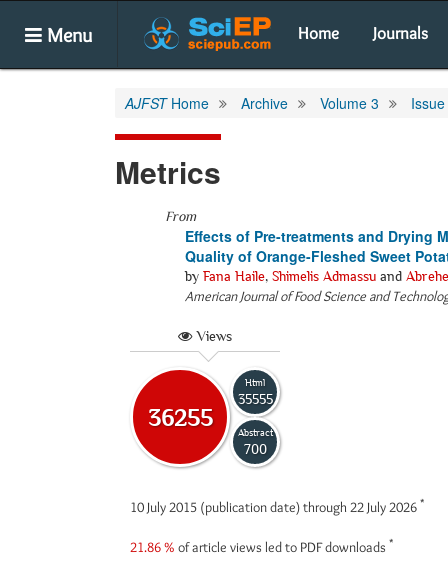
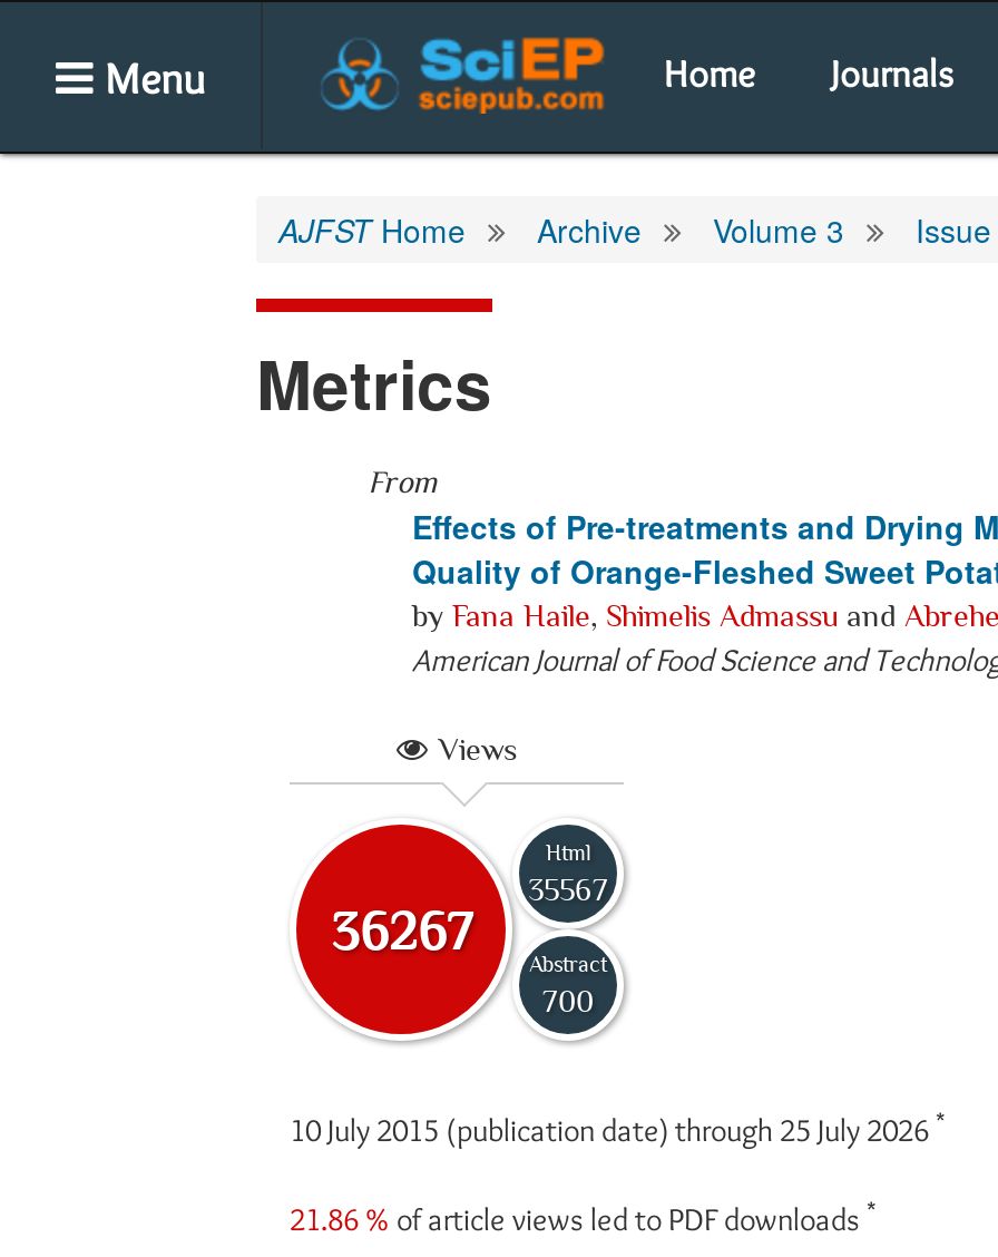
[237,391,272,407] 35555 -> [528,871,608,907] 35567
[147,406,212,431] 36255 -> [331,905,471,961] 36267
[130,497,424,516] 10 July 2015 (publication date) through 22 July 2026 * -> [290,1107,945,1150] 10 July 2015 (publication date) through 25 July 2026 *

